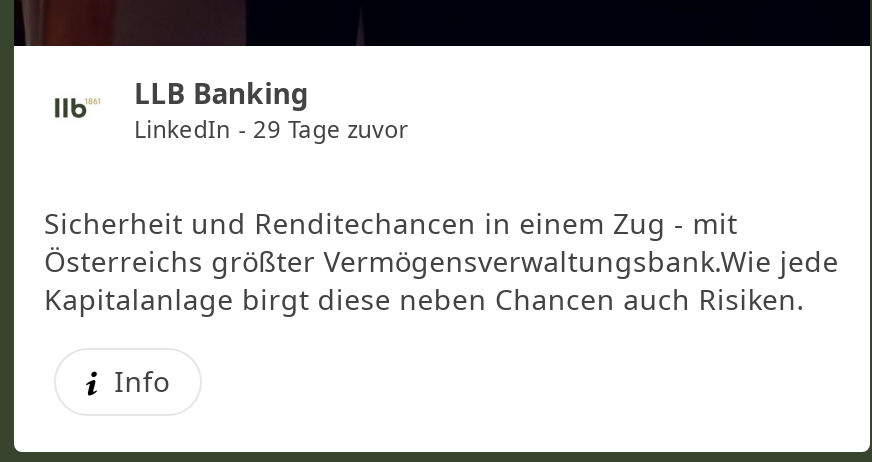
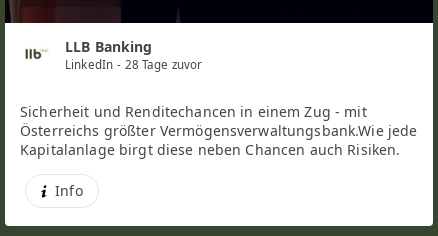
[134,114,409,144] LinkedIn - 29 Tage zuvor -> [65,57,202,72] LinkedIn - 28 Tage zuvor

